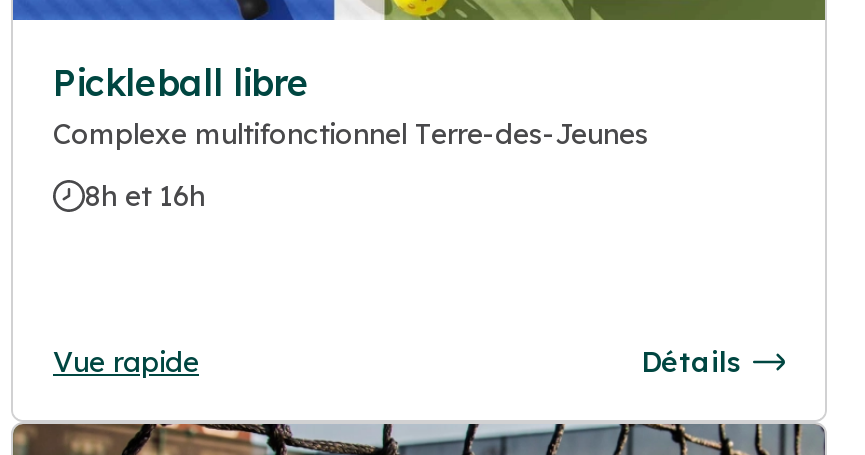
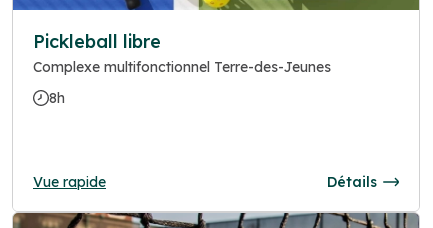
[85,178,205,214] 8h et 16h -> [49,89,65,107] 8h

